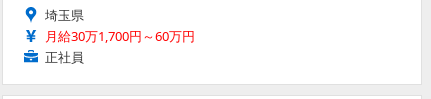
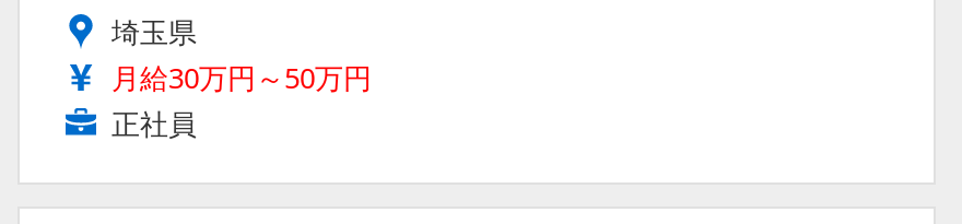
[45,27,195,45] 月給30万1,700円～60万円 -> [112,59,372,98] 月給30万円～50万円

